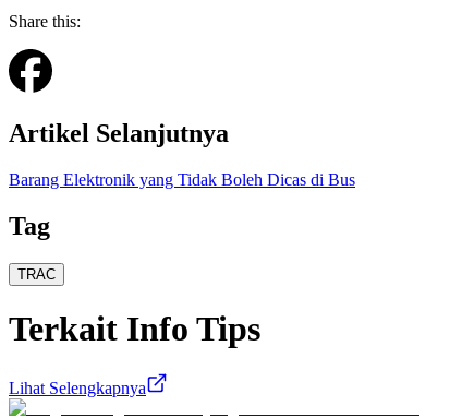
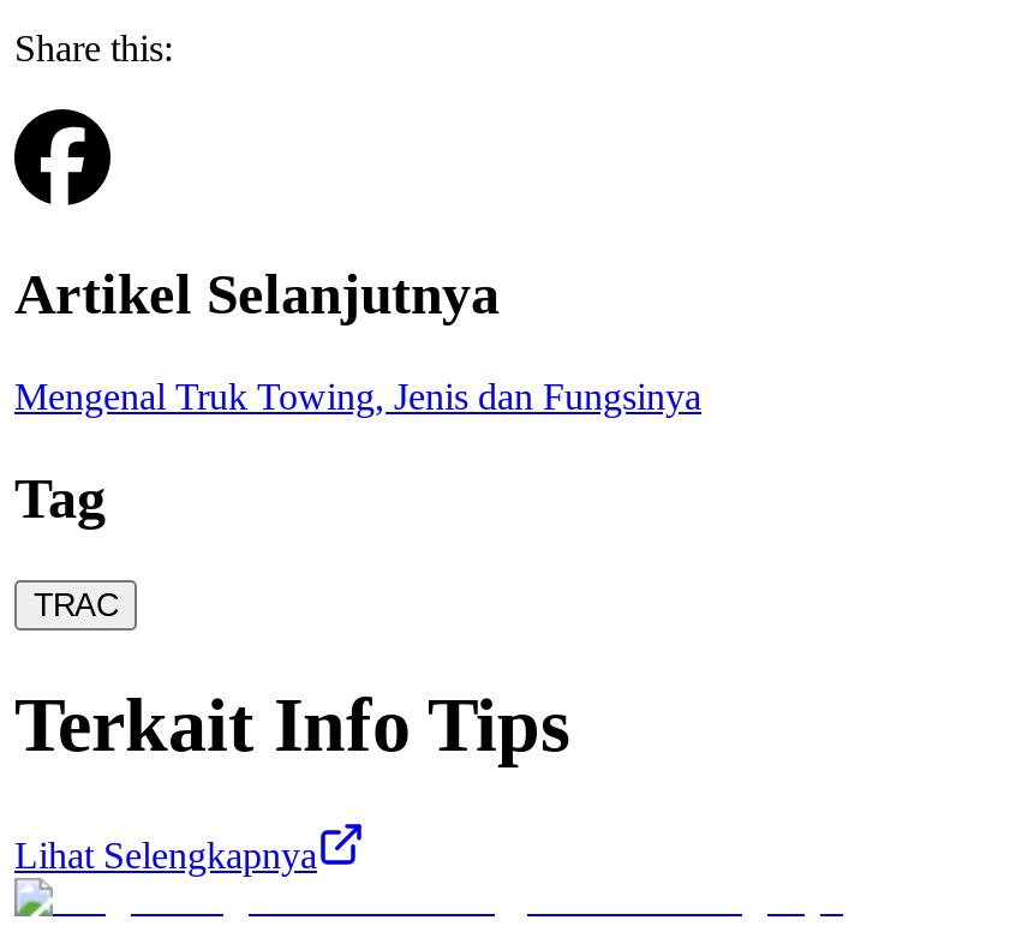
[9,170,355,188] Barang Elektronik yang Tidak Boleh Dicas di Bus -> [14,375,701,416] Mengenal Truk Towing, Jenis dan Fungsinya

